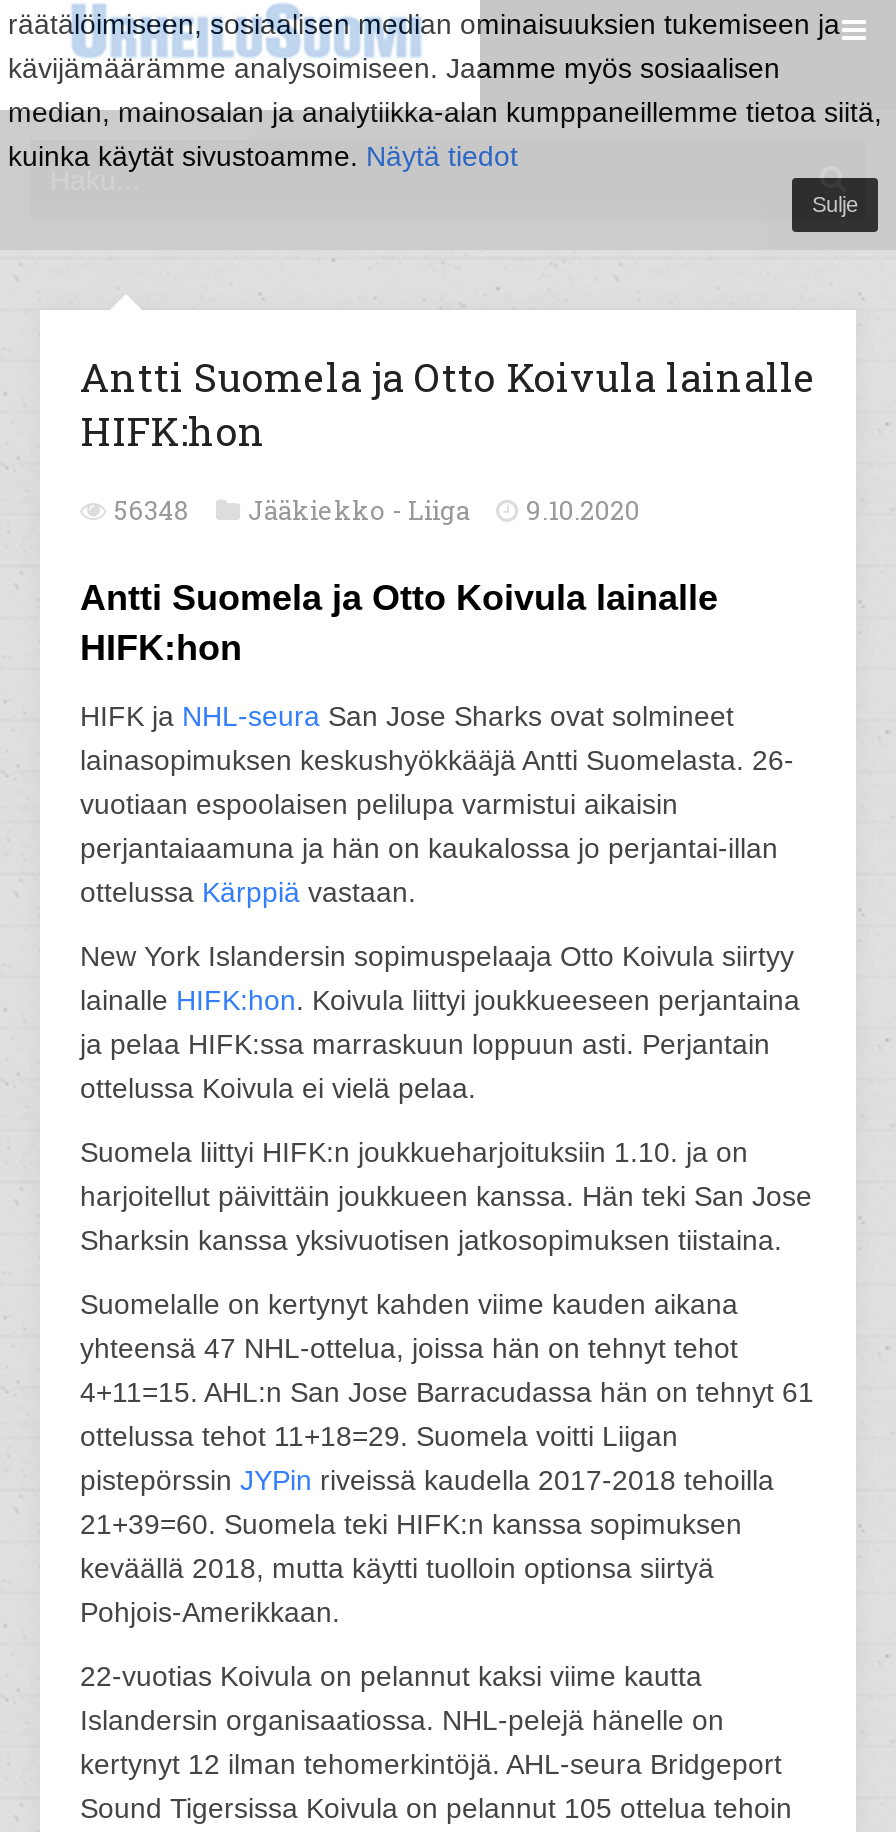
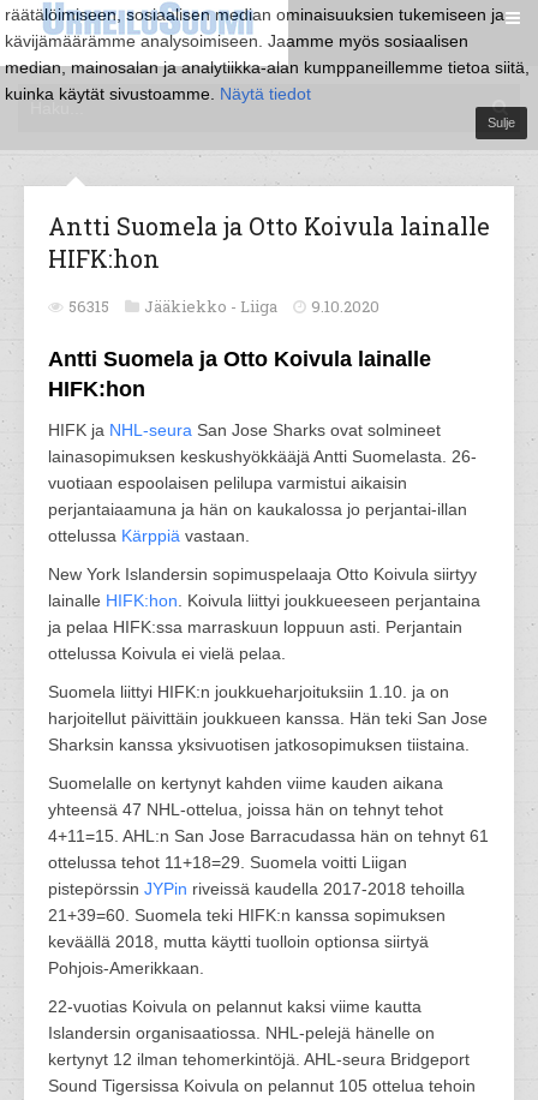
[114,492,640,528] 56348 Jääkiekko - Liiga 9.10.2020 -> [68,295,379,317] 56315 Jääkiekko - Liiga 9.10.2020

